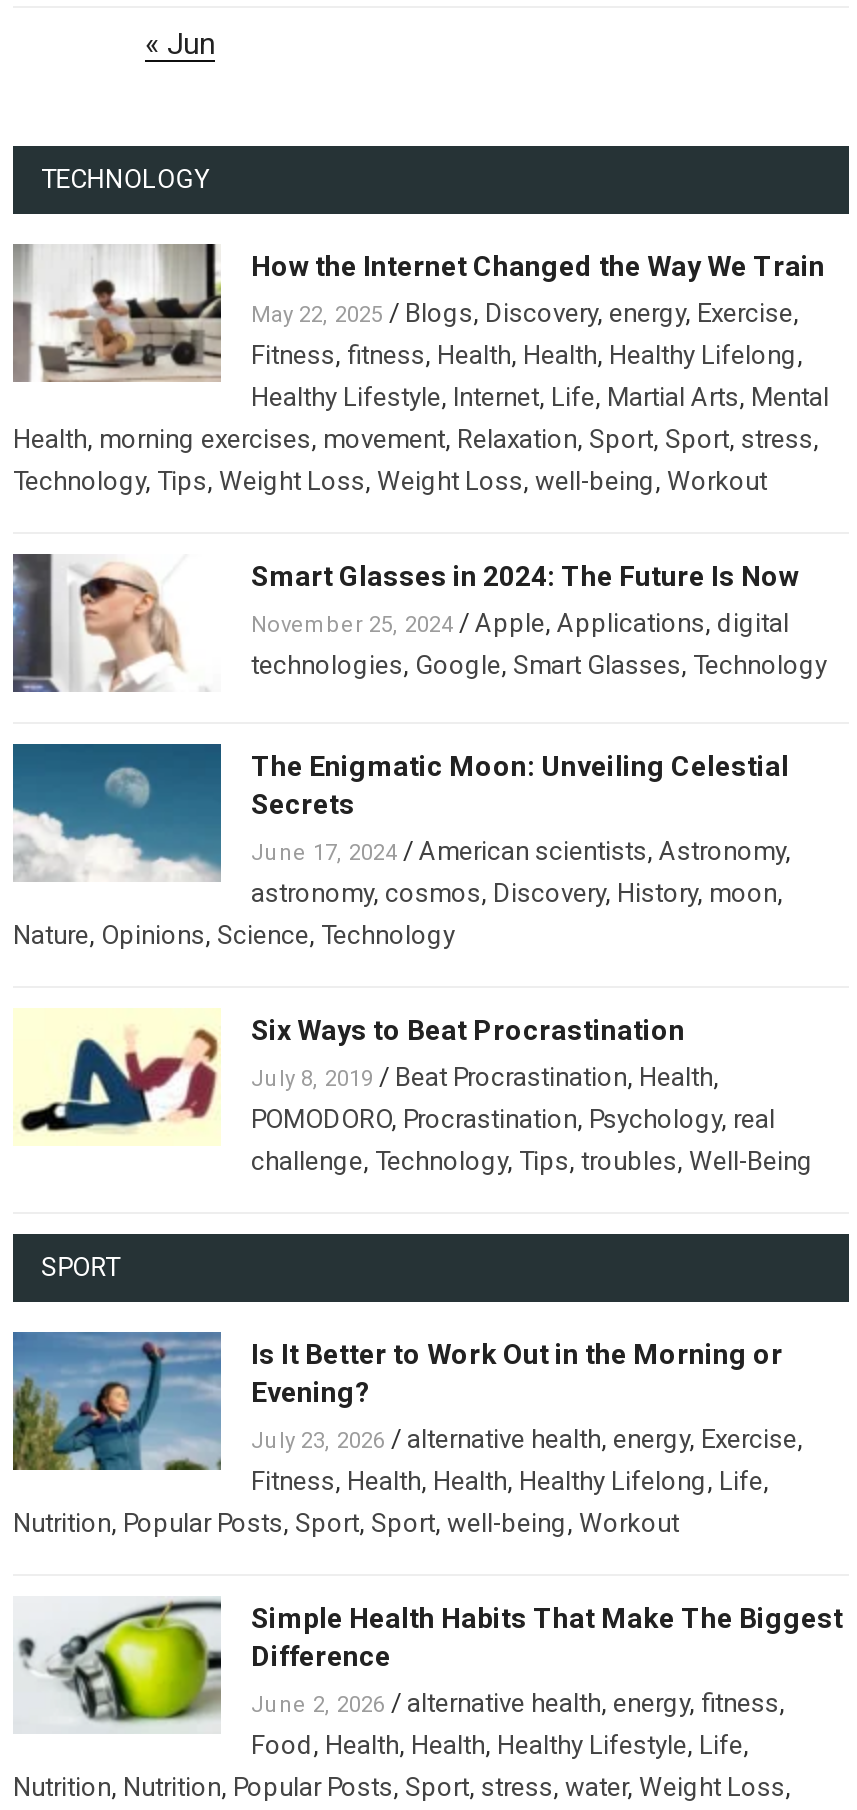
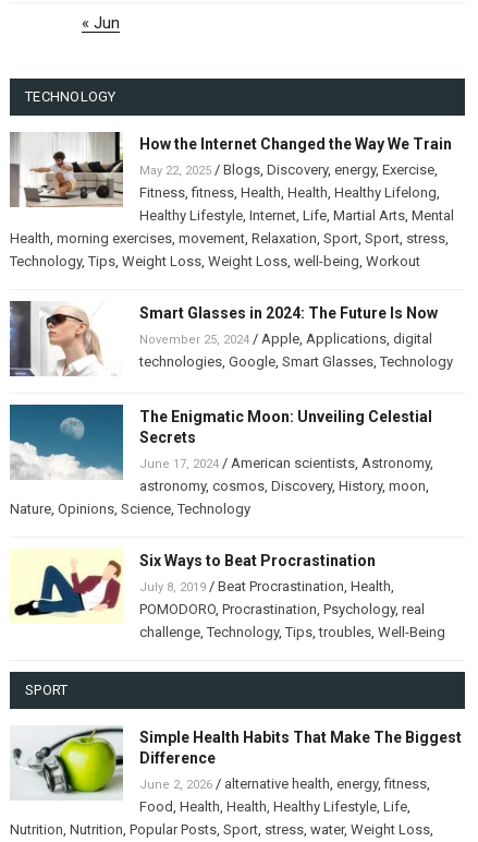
[11,1330,803,1538] [image] | Is It Better to Work Out in the Morning or | Evening? | July 23, 2026 / alternative health, energy, Exercise, | Fitness, Health, Health, Healthy Lifelong, Life, | Nutrition, Popular Posts, Sport, Sport, well-being, Workout -> none

